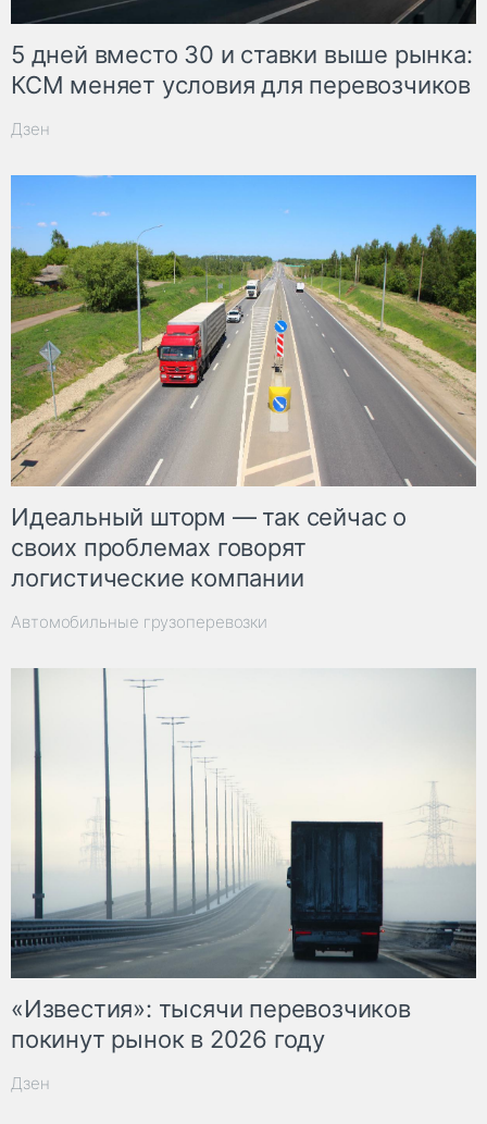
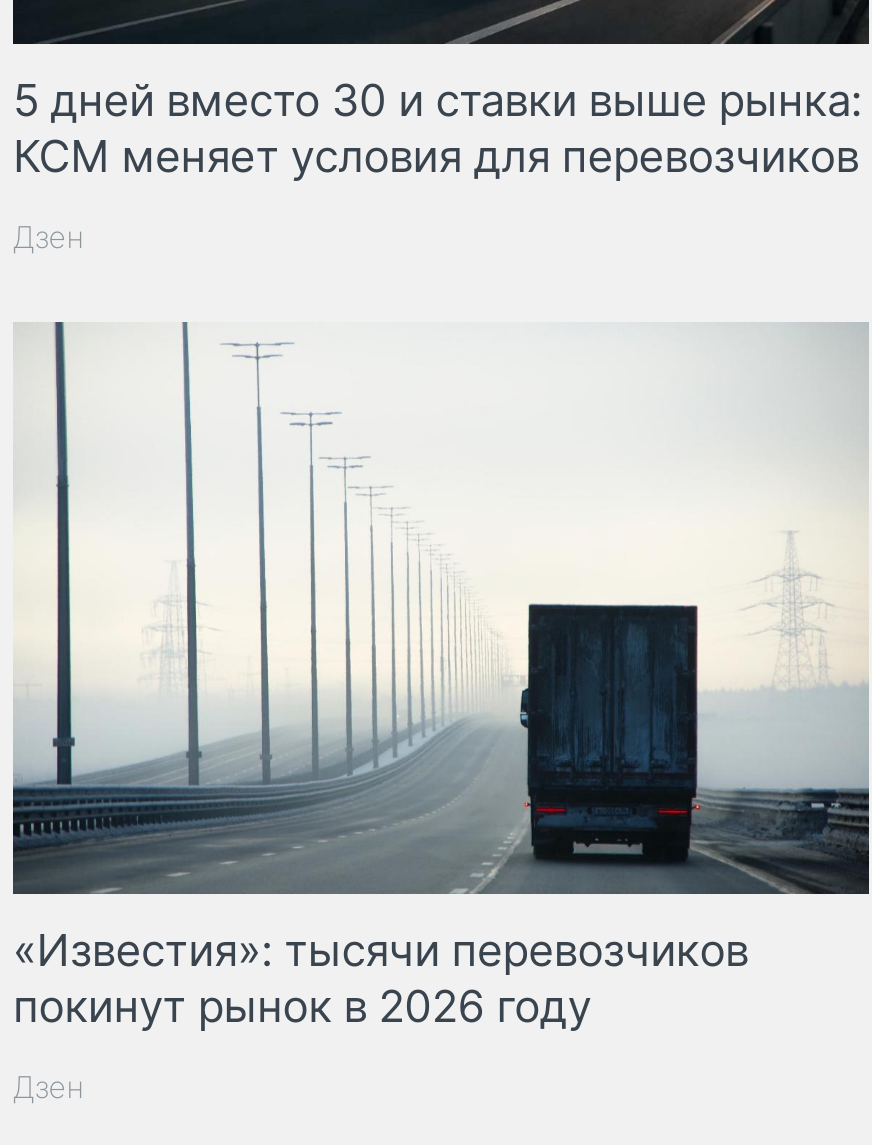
[10,174,477,632] [image] | Идеальный шторм — так сейчас о | своих проблемах говорят | логистические компании | Автомобильные грузоперевозки -> none

